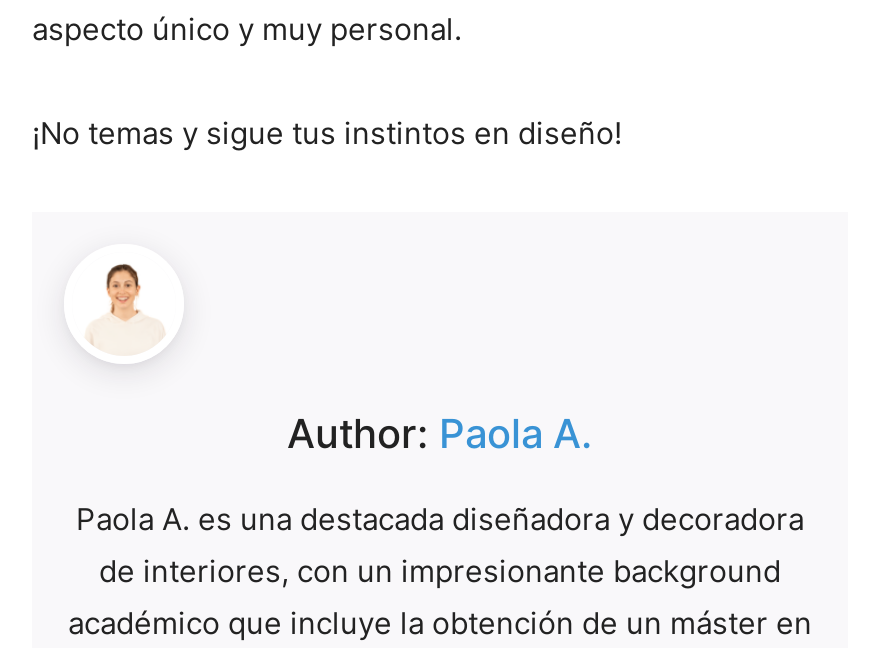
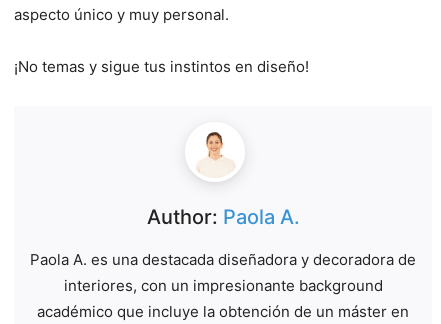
none -> [188,131,242,186] [image]
[74,262,174,372] [image] -> none

